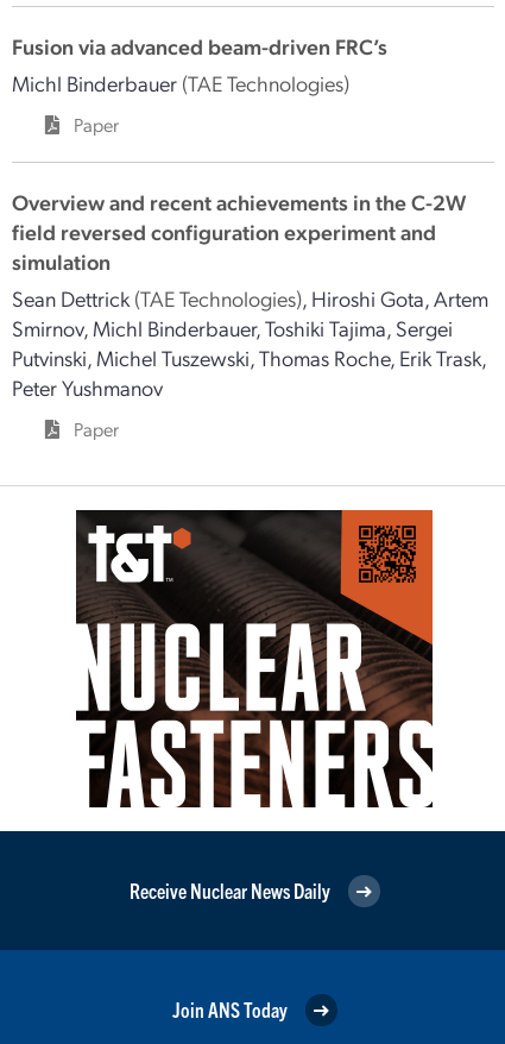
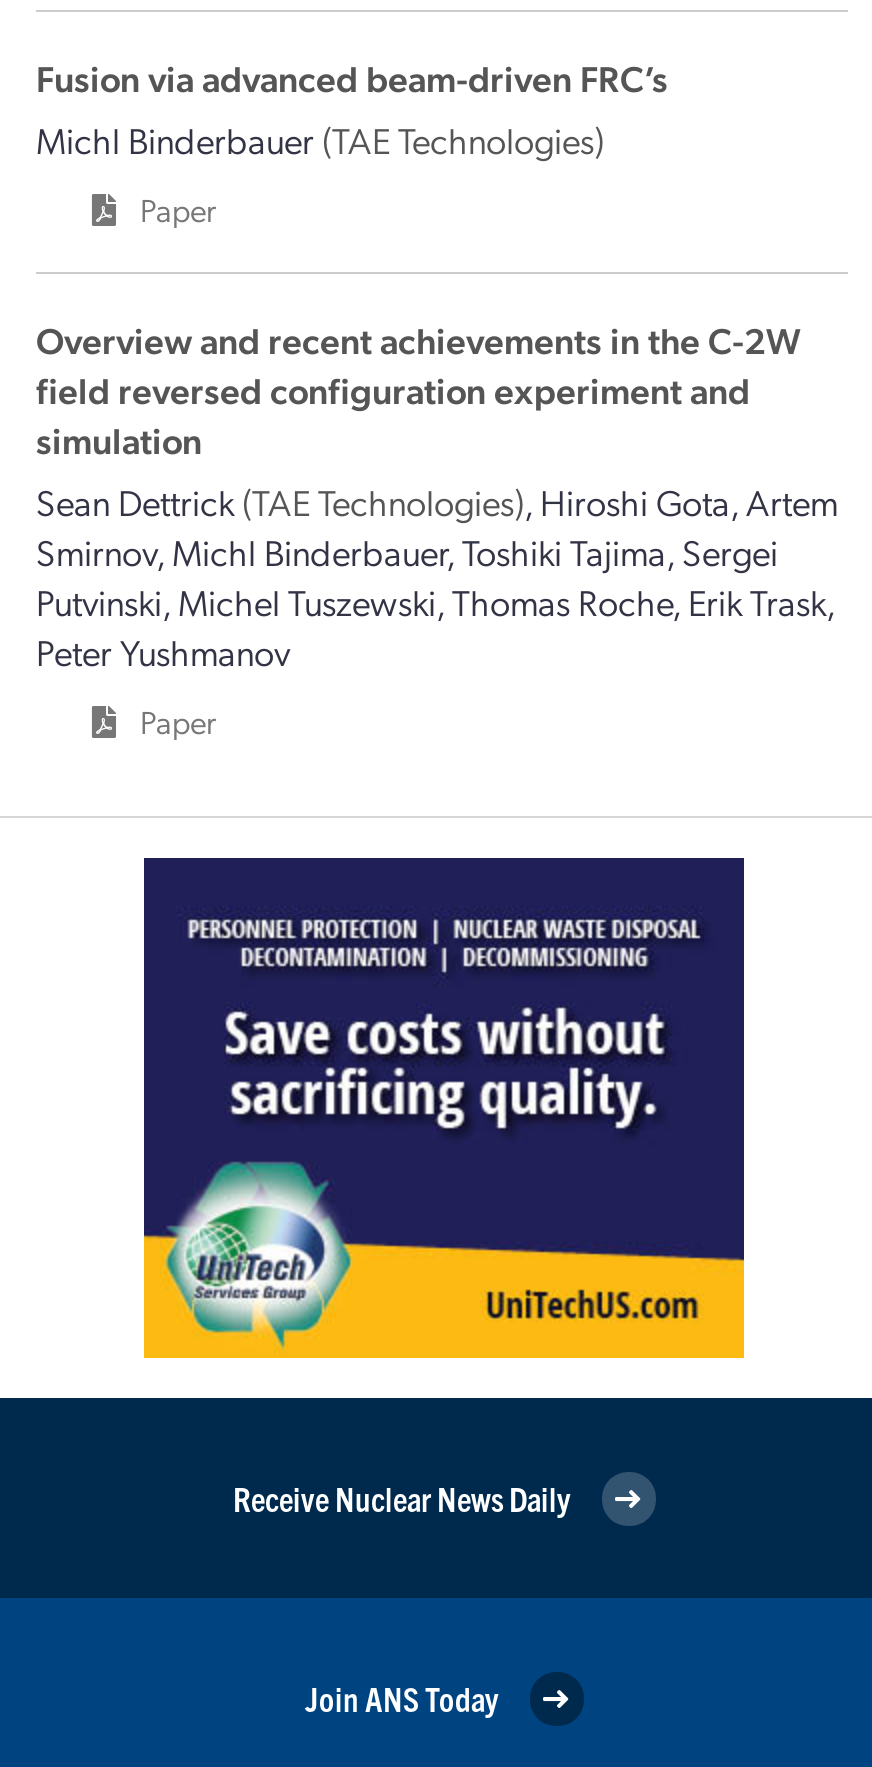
[76,509,434,809] [image] -> [142,856,746,1360] [image]

